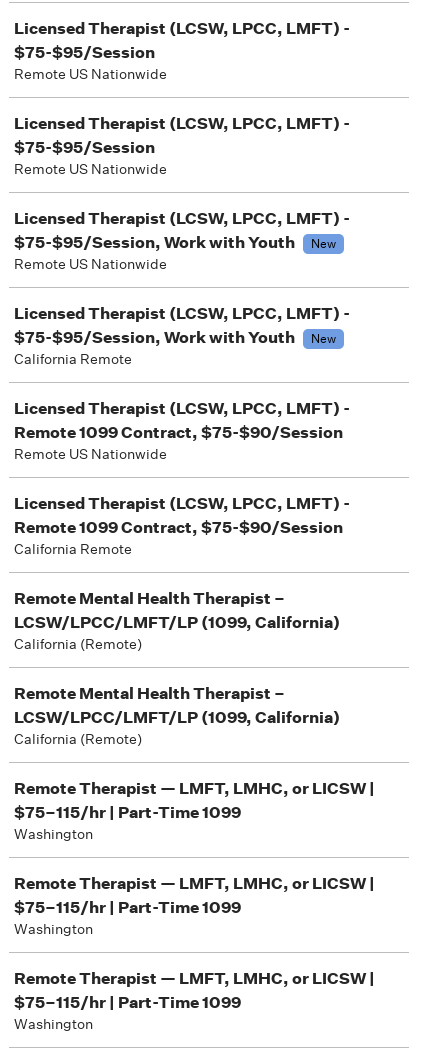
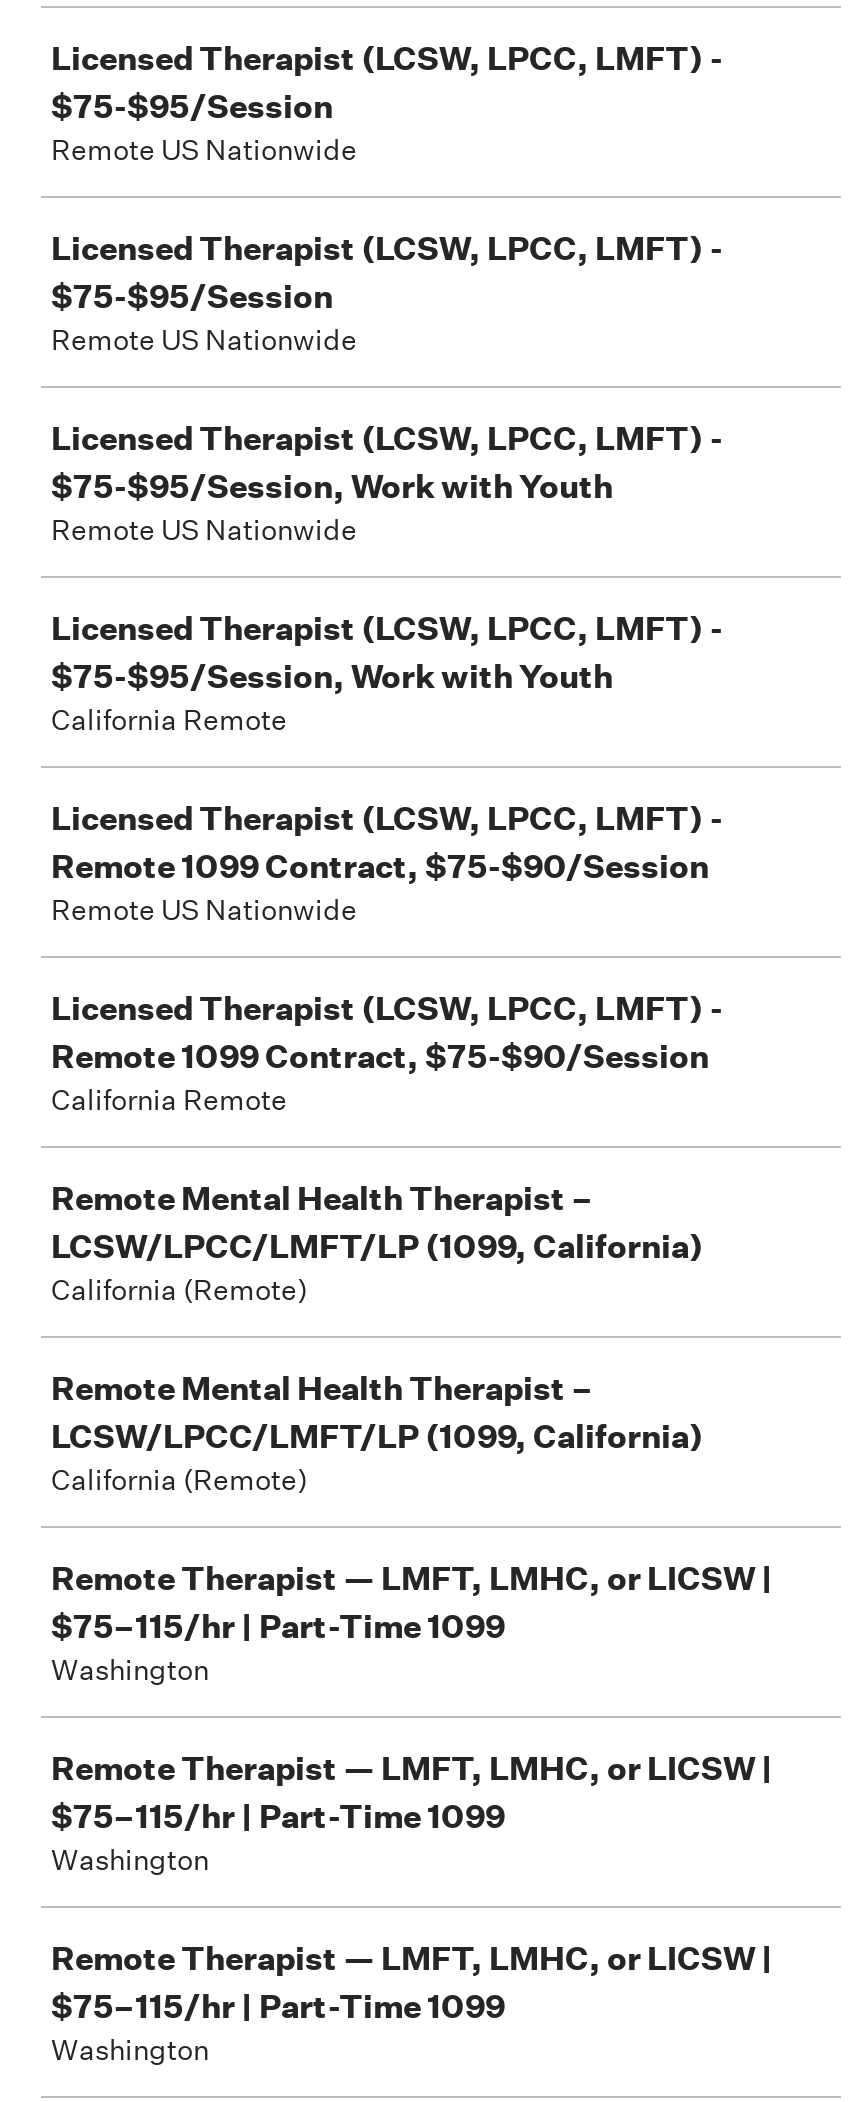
[311,235,336,252] New -> none
[311,330,336,347] New -> none

